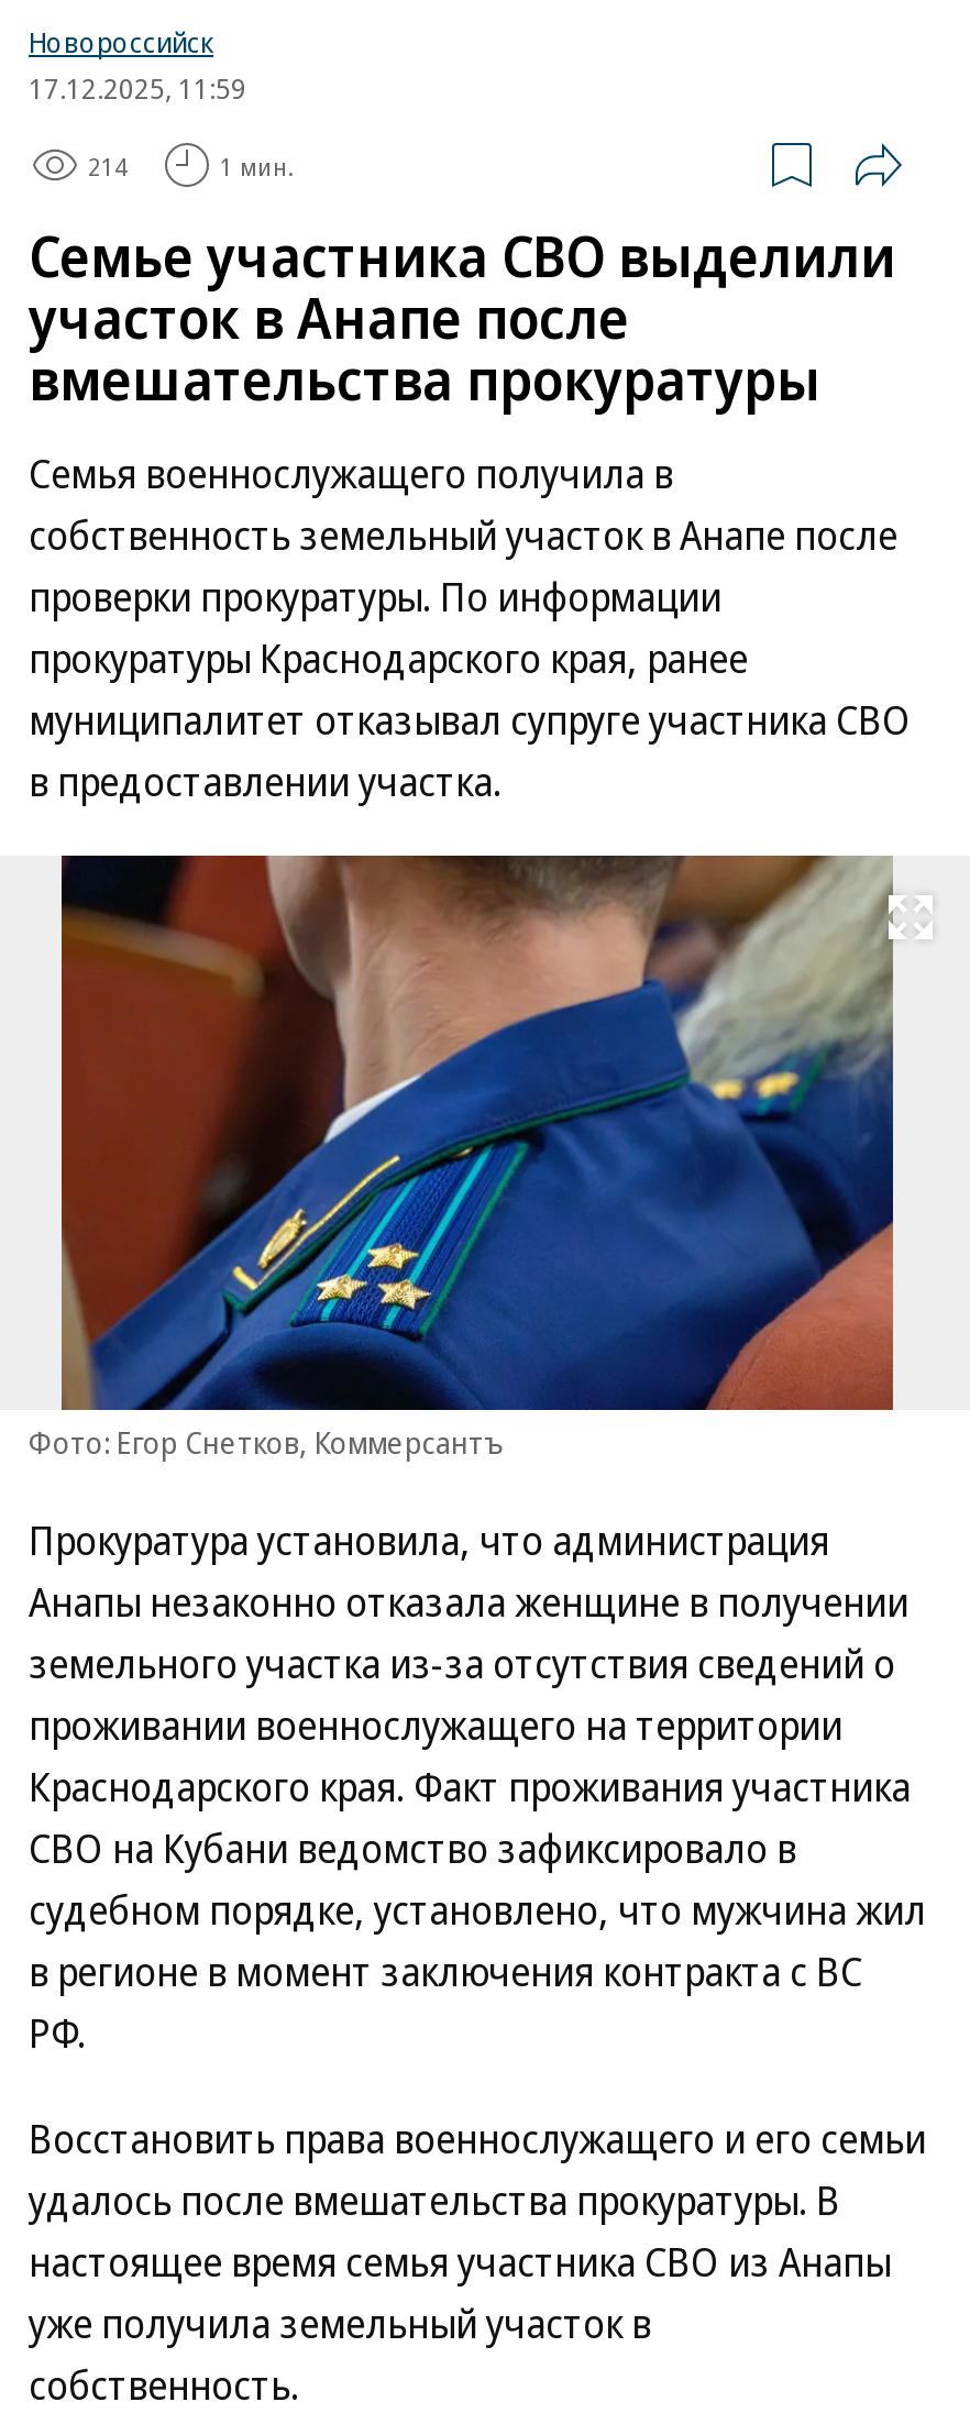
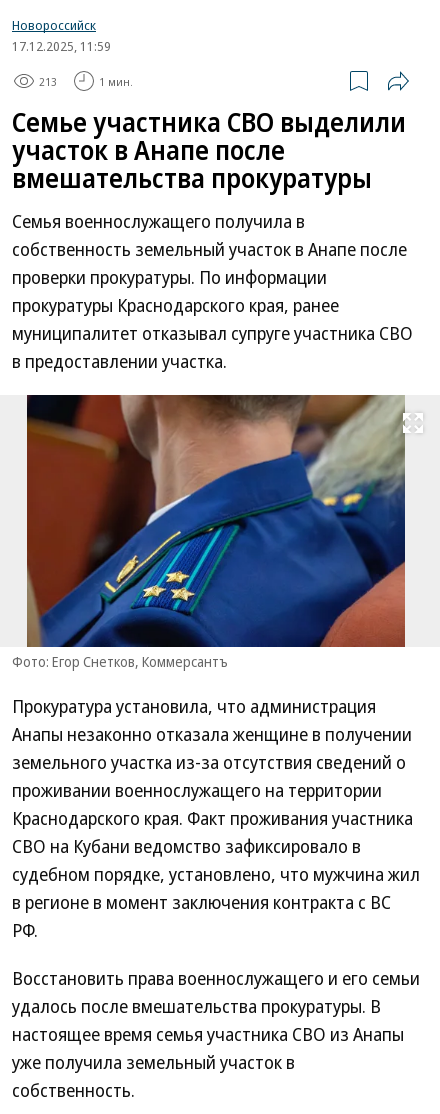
[88,148,128,181] 214 -> [39,73,57,88] 213

